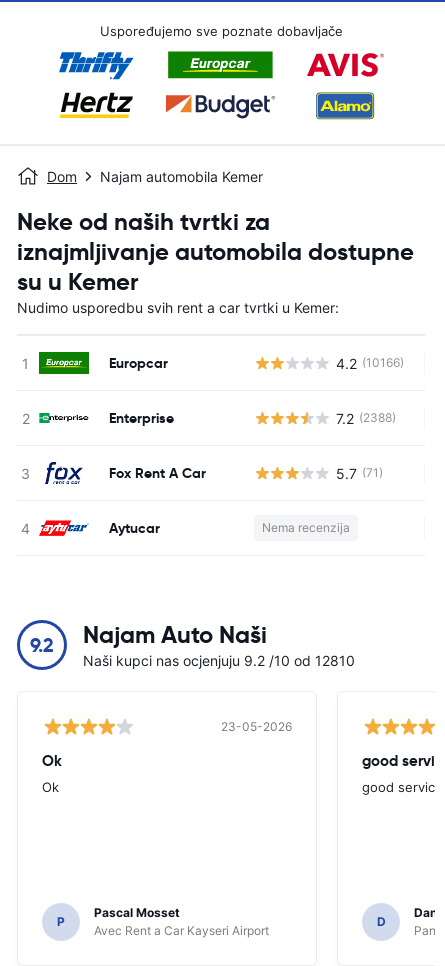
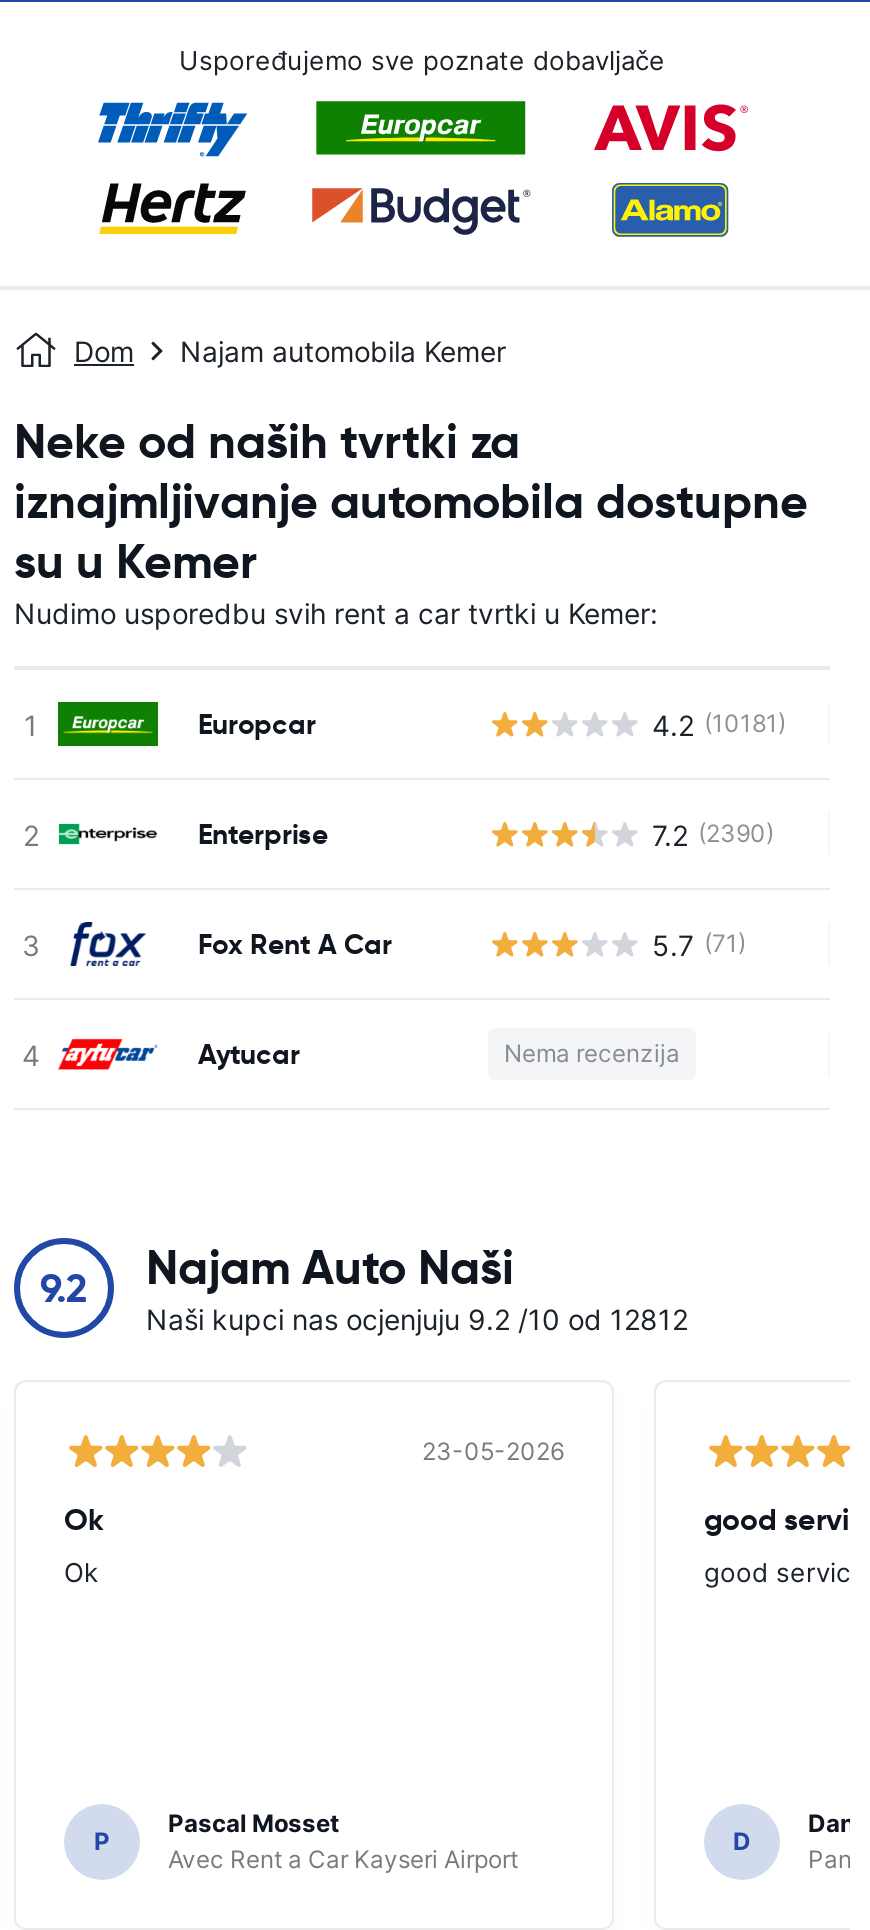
[336,354,404,371] 4.2 (10166) -> [652,707,786,741] 4.2 (10181)
[336,409,396,426] 7.2 (2388) -> [652,817,774,851] 7.2 (2390)
[83,652,355,669] Naši kupci nas ocjenjuju 9.2 /10 od 12810 -> [146,1302,688,1336] Naši kupci nas ocjenjuju 9.2 /10 od 12812

